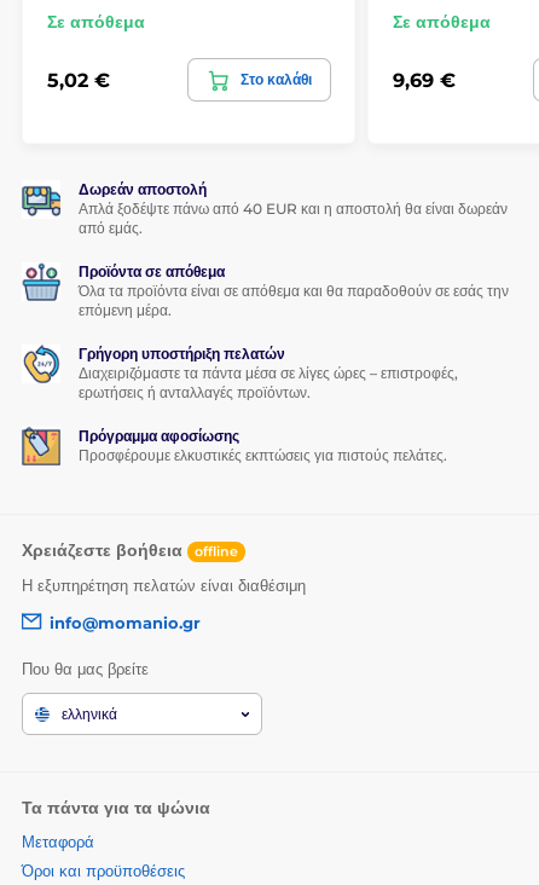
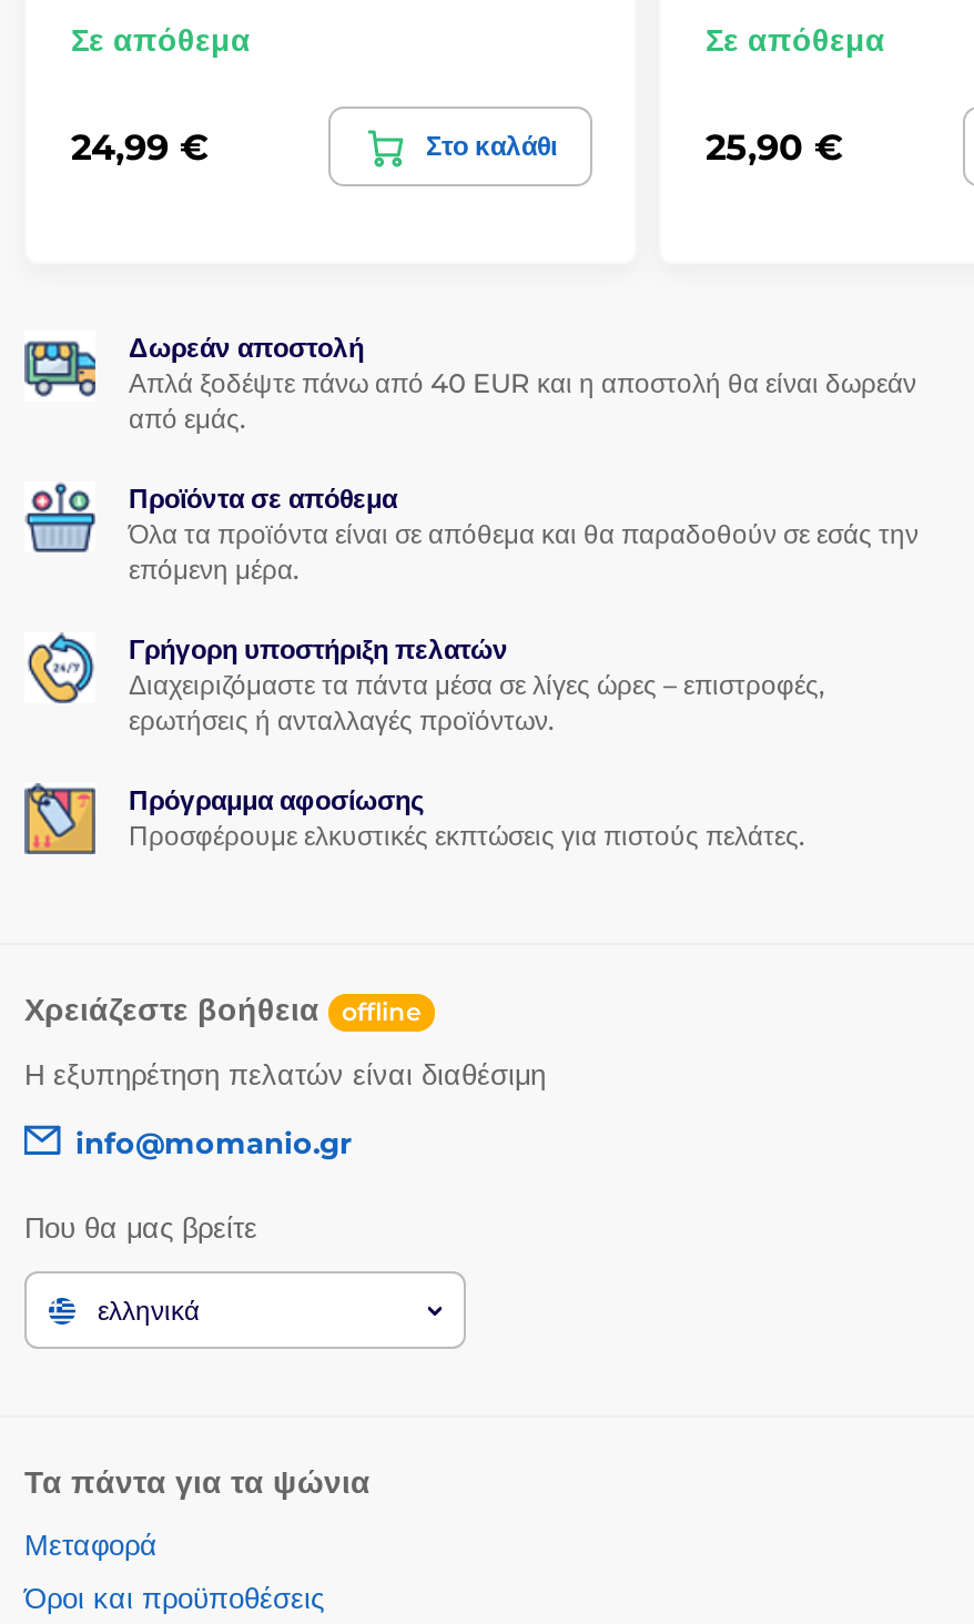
[47,69,110,92] 5,02 € -> [71,126,209,168] 24,99 €
[393,69,456,92] 9,69 € -> [706,126,843,168] 25,90 €

